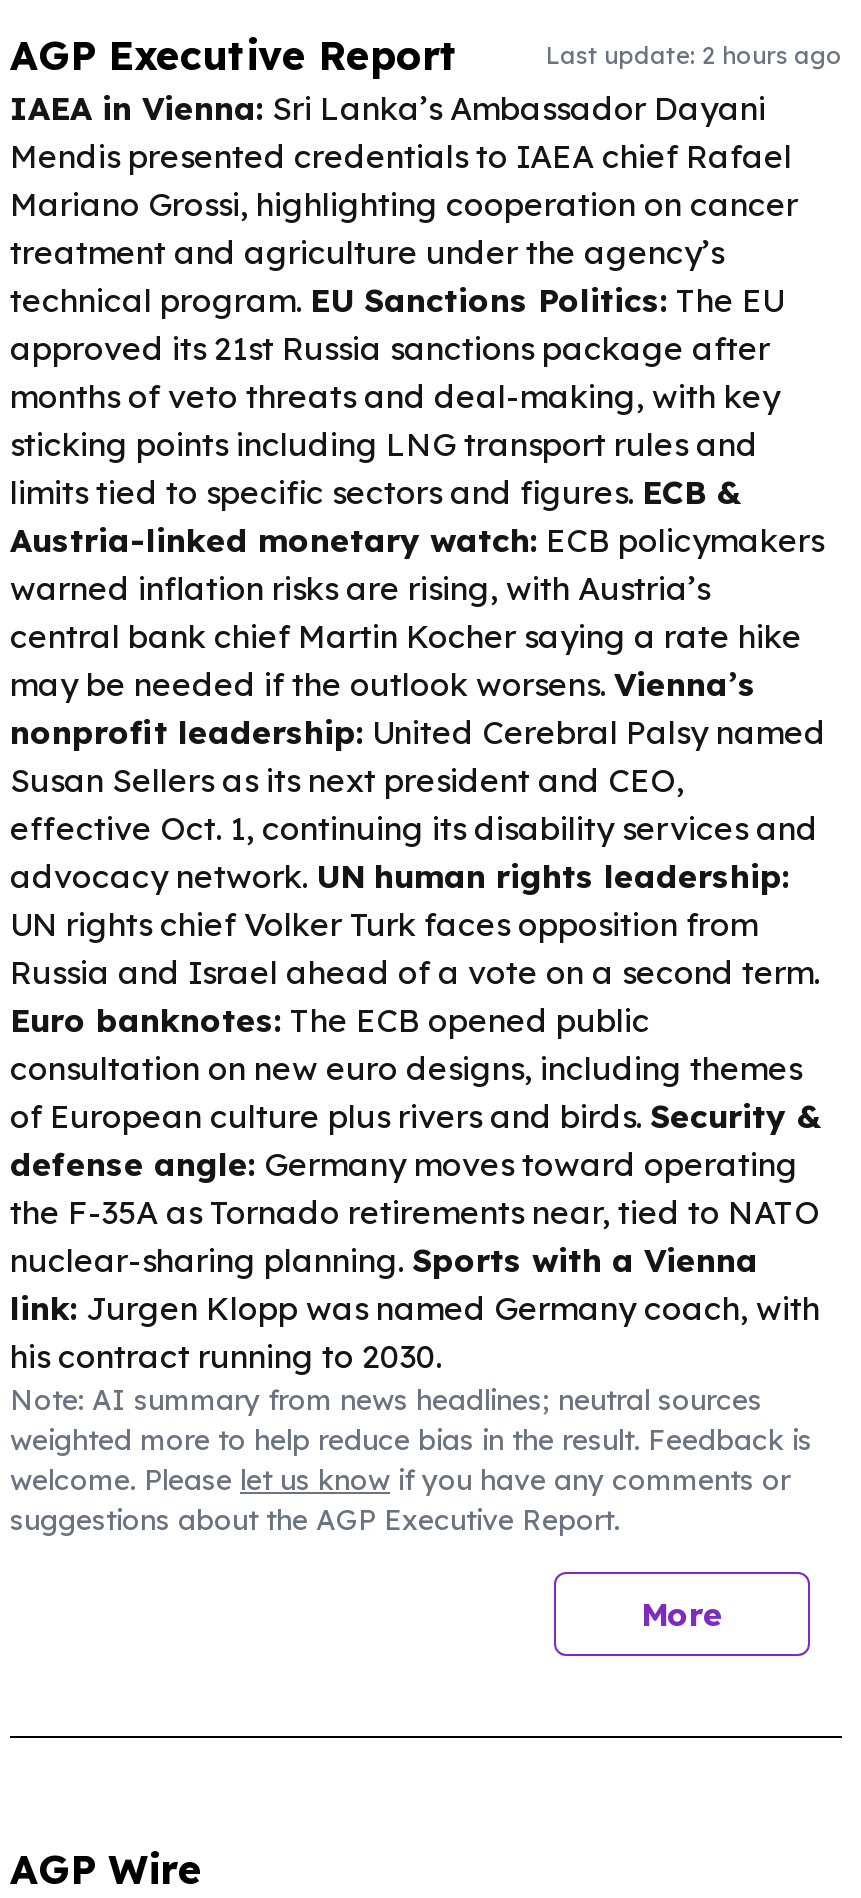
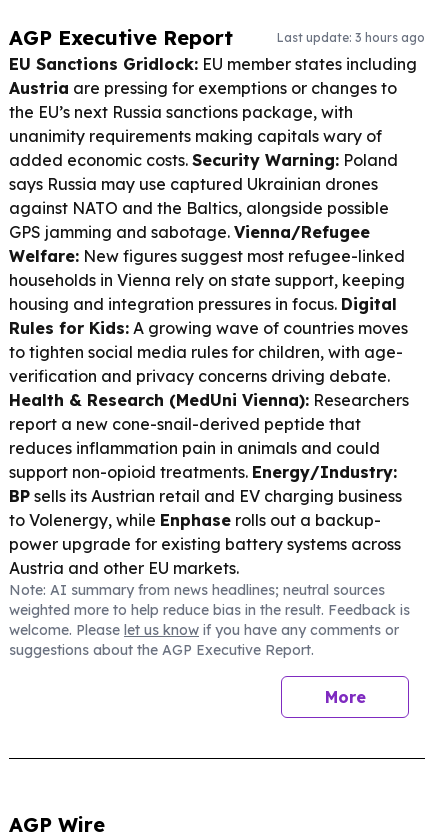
[10,40,842,1376] Last update: 2 hours ago | IAEA in Vienna: Sri Lanka’s Ambassador Dayani | Mendis presented credentials to IAEA chief Rafael | Mariano Grossi, highlighting cooperation on cancer | treatment and agriculture under the agency’s | technical program. EU Sanctions Politics: The EU | approved its 21st Russia sanctions package after | months of veto threats and deal-making, with key | sticking points including LNG transport rules and | limits tied to specific sectors and figures. ECB & | Austria-linked monetary watch: ECB policymakers | warned inflation risks are rising, with Austria’s | central bank chief Martin Kocher saying a rate hike | may be needed if the outlook worsens. Vienna’s | nonprofit leadership: United Cerebral Palsy named | Susan Sellers as its next president and CEO, | effective Oct. 1, continuing its disability services and | advocacy network. UN human rights leadership: | UN rights chief Volker Turk faces opposition from | Russia and Israel ahead of a vote on a second term. | Euro banknotes: The ECB opened public | consultation on new euro designs, including themes | of European culture plus rivers and birds. Security & | defense angle: Germany moves toward operating | the F-35A as Tornado retirements near, tied to NATO | nuclear-sharing planning. Sports with a Vienna | link: Jurgen Klopp was named Germany coach, with | his contract running to 2030. -> [9,30,425,578] Last update: 3 hours ago | EU Sanctions Gridlock: EU member states including | Austria are pressing for exemptions or changes to | the EU’s next Russia sanctions package, with | unanimity requirements making capitals wary of | added economic costs. Security Warning: Poland | says Russia may use captured Ukrainian drones | against NATO and the Baltics, alongside possible | GPS jamming and sabotage. Vienna/Refugee | Welfare: New figures suggest most refugee-linked | households in Vienna rely on state support, keeping | housing and integration pressures in focus. Digital | Rules for Kids: A growing wave of countries moves | to tighten social media rules for children, with age- | verification and privacy concerns driving debate. | Health & Research (MedUni Vienna): Researchers | report a new cone-snail-derived peptide that | reduces inflammation pain in animals and could | support non-opioid treatments. Energy/Industry: | BP sells its Austrian retail and EV charging business | to Volenergy, while Enphase rolls out a backup- | power upgrade for existing battery systems across | Austria and other EU markets.

